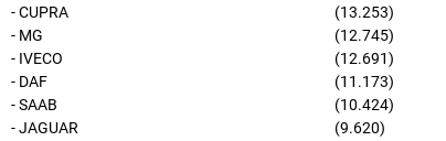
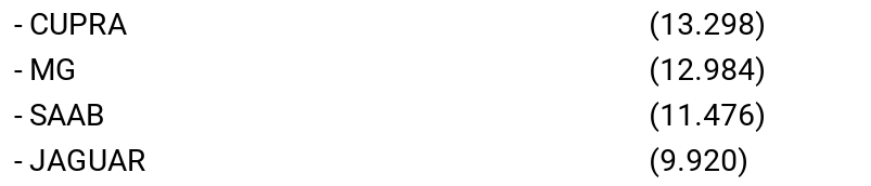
[334,4,394,21] (13.253) -> [649,7,766,42] (13.298)
[11,27,394,91] (12.745) | - IVECO | (12.691) | - DAF | (11.173) -> [649,53,766,87] (12.984)
[334,96,394,114] (10.424) -> [649,98,766,133] (11.476)
[334,119,385,137] (9.620) -> [649,144,749,178] (9.920)

